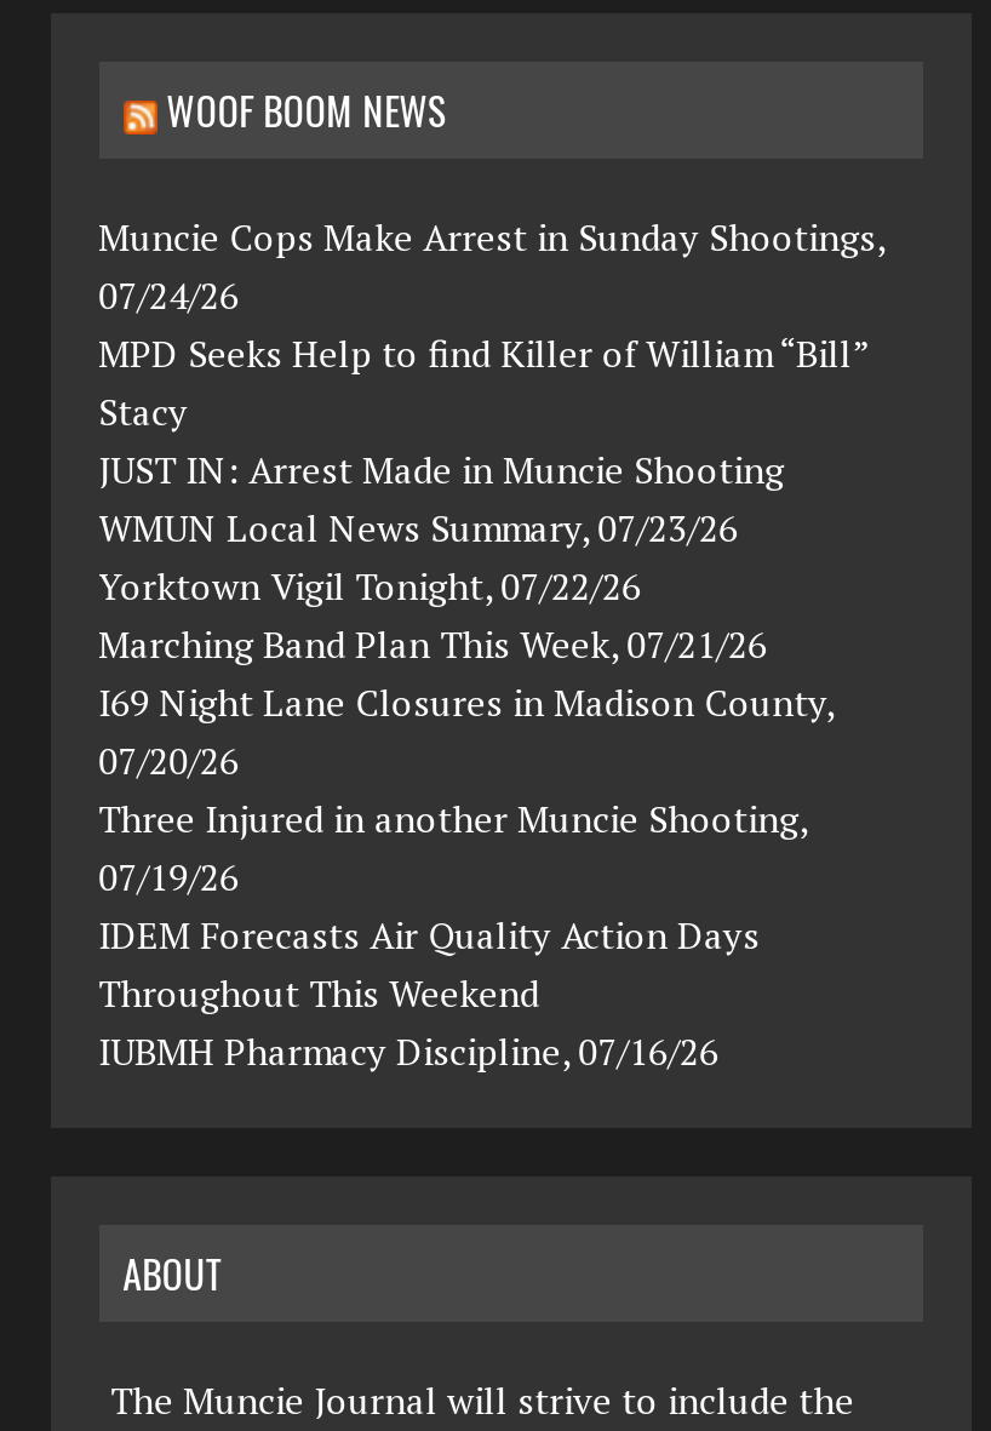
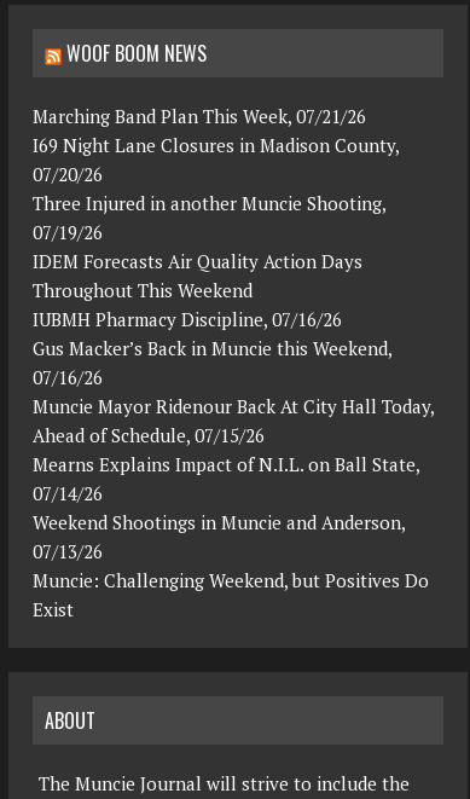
[98,211,883,609] Muncie Cops Make Arrest in Sunday Shootings, | 07/24/26 | MPD Seeks Help to find Killer of William “Bill” | Stacy | JUST IN: Arrest Made in Muncie Shooting | WMUN Local News Summary, 07/23/26 | Yorktown Vigil Tonight, 07/22/26 -> none
moved [98,618,833,1074] -> [32,103,398,331]: Marching Band Plan This Week, 07/21/26 | I69 Night Lane Closures in Madison County, | 07/20/26 | Three Injured in another Muncie Shooting, | 07/19/26 | IDEM Forecasts Air Quality Action Days | Throughout This Weekend | IUBMH Pharmacy Discipline, 07/16/26
none -> [32,336,433,621] Gus Macker’s Back in Muncie this Weekend, | 07/16/26 | Muncie Mayor Ridenour Back At City Hall Today, | Ahead of Schedule, 07/15/26 | Mearns Explains Impact of N.I.L. on Ball State, | 07/14/26 | Weekend Shootings in Muncie and Anderson, | 07/13/26 | Muncie: Challenging Weekend, but Positives Do | Exist

